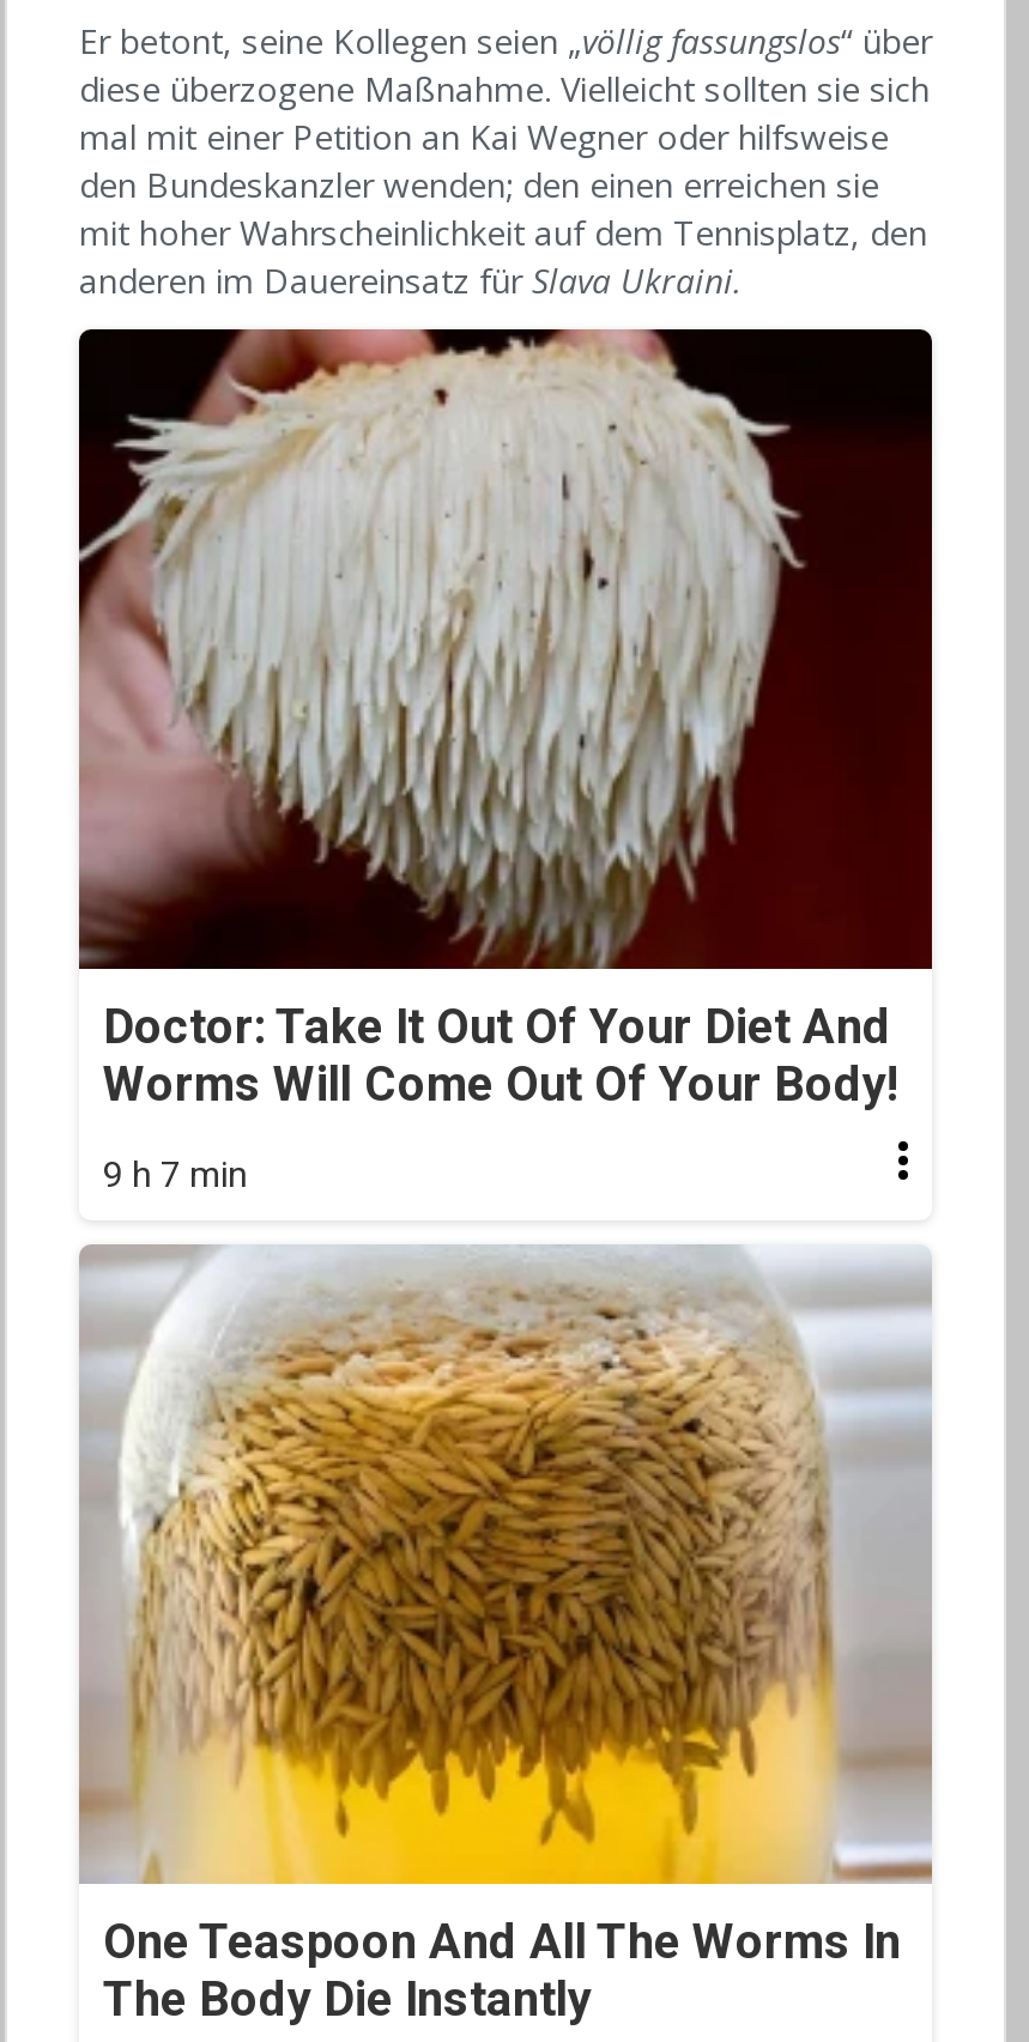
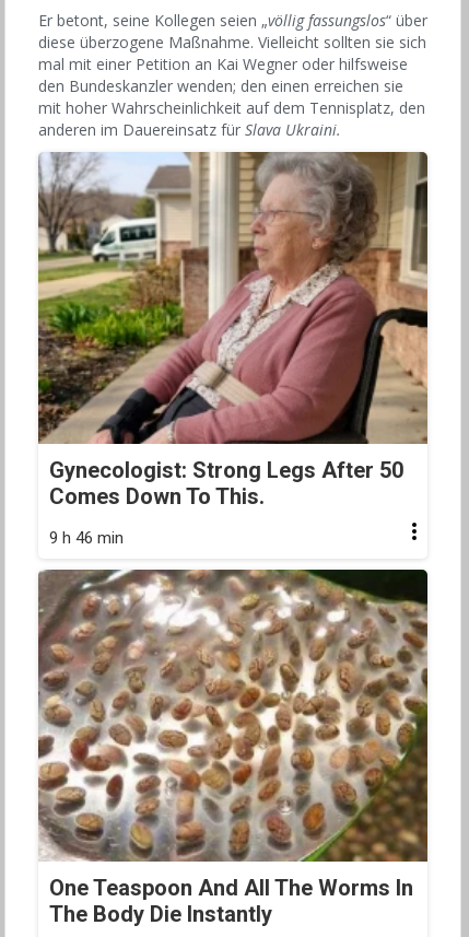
[77,327,934,1112] [image] | Doctor: Take It Out Of Your Diet And | Worms Will Come Out Of Your Body! -> [37,151,429,509] [image] | Gynecologist: Strong Legs After 50 | Comes Down To This.
[103,1153,247,1196] 9 h 7 min -> [49,528,124,548] 9 h 46 min
[79,1244,932,1886] [image] -> [38,569,429,863] [image]

